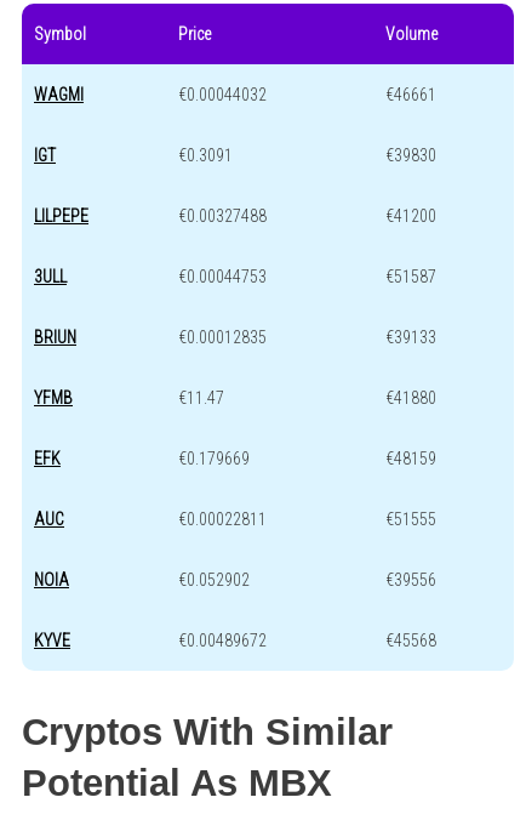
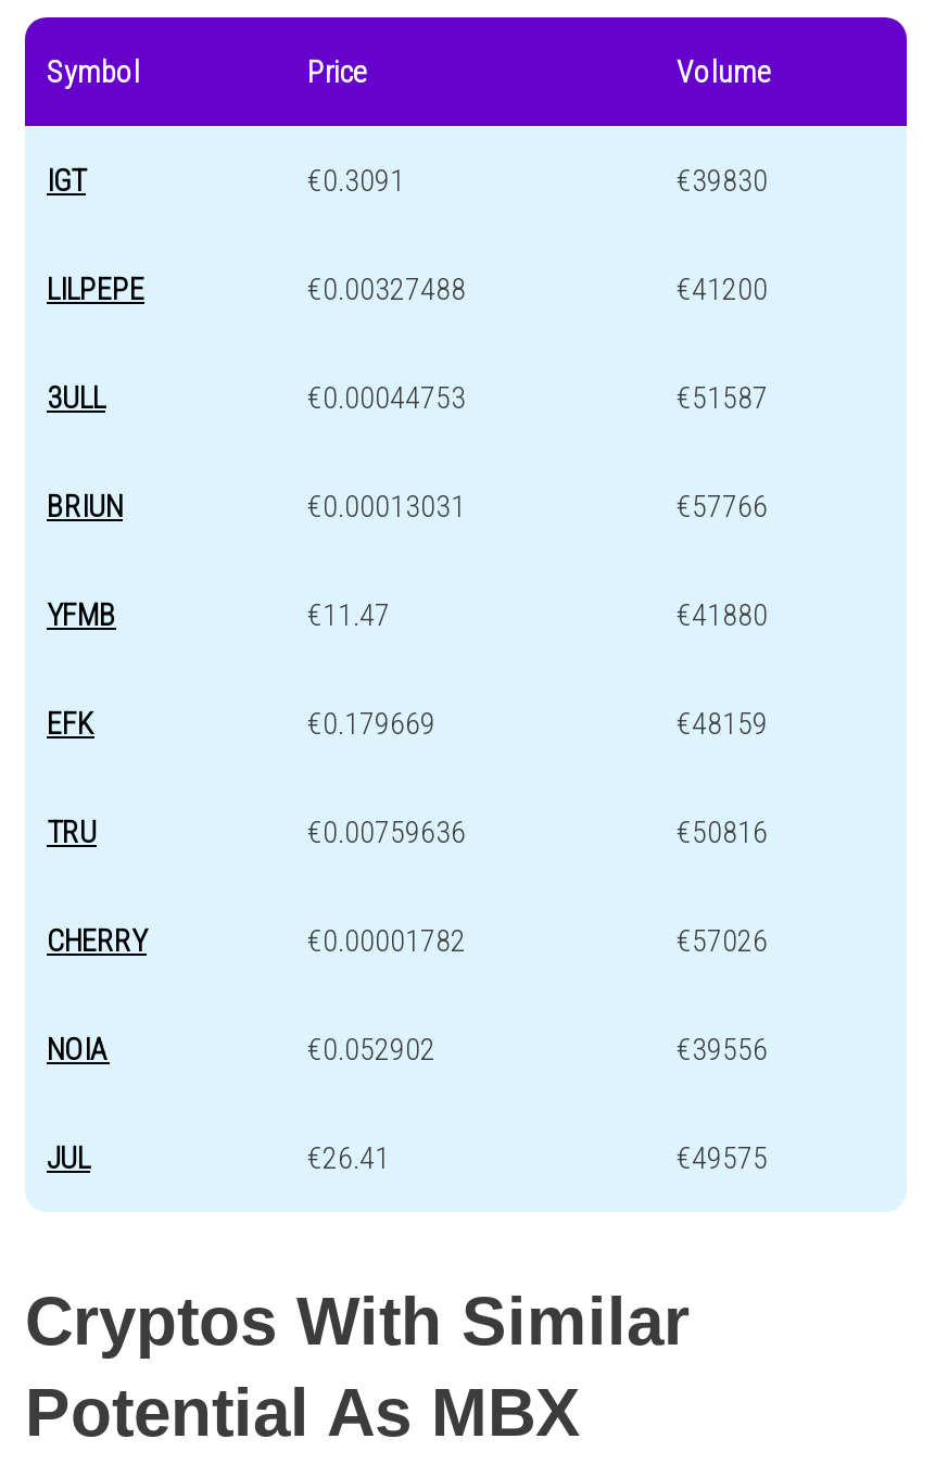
[34,85,436,104] WAGMI | €0.00044032 | €46661 -> none
moved [34,145,436,468] -> [47,162,768,740]: IGT | €0.3091 | €39830 | ... | €0.179669 | €48159
[178,327,267,347] €0.00012835 -> [307,488,466,523] €0.00013031
[385,327,436,347] €39133 -> [677,488,768,523] €57766
[34,509,436,529] AUC | €0.00022811 | €51555 -> [47,814,768,957] TRU | €0.00759636 | €50816 | CHERRY | €0.00001782 | €57026
[34,630,436,650] KYVE | €0.00489672 | €45568 -> [47,1140,768,1174] JUL | €26.41 | €49575

